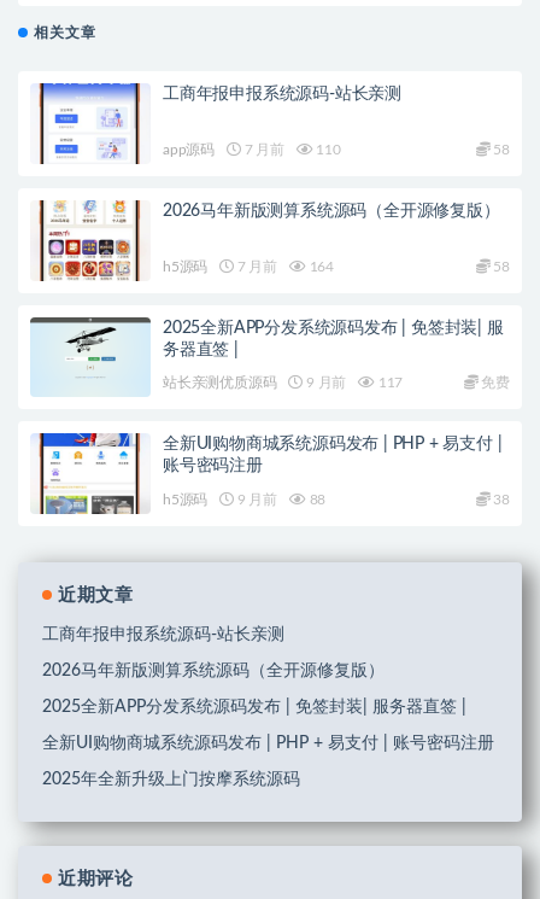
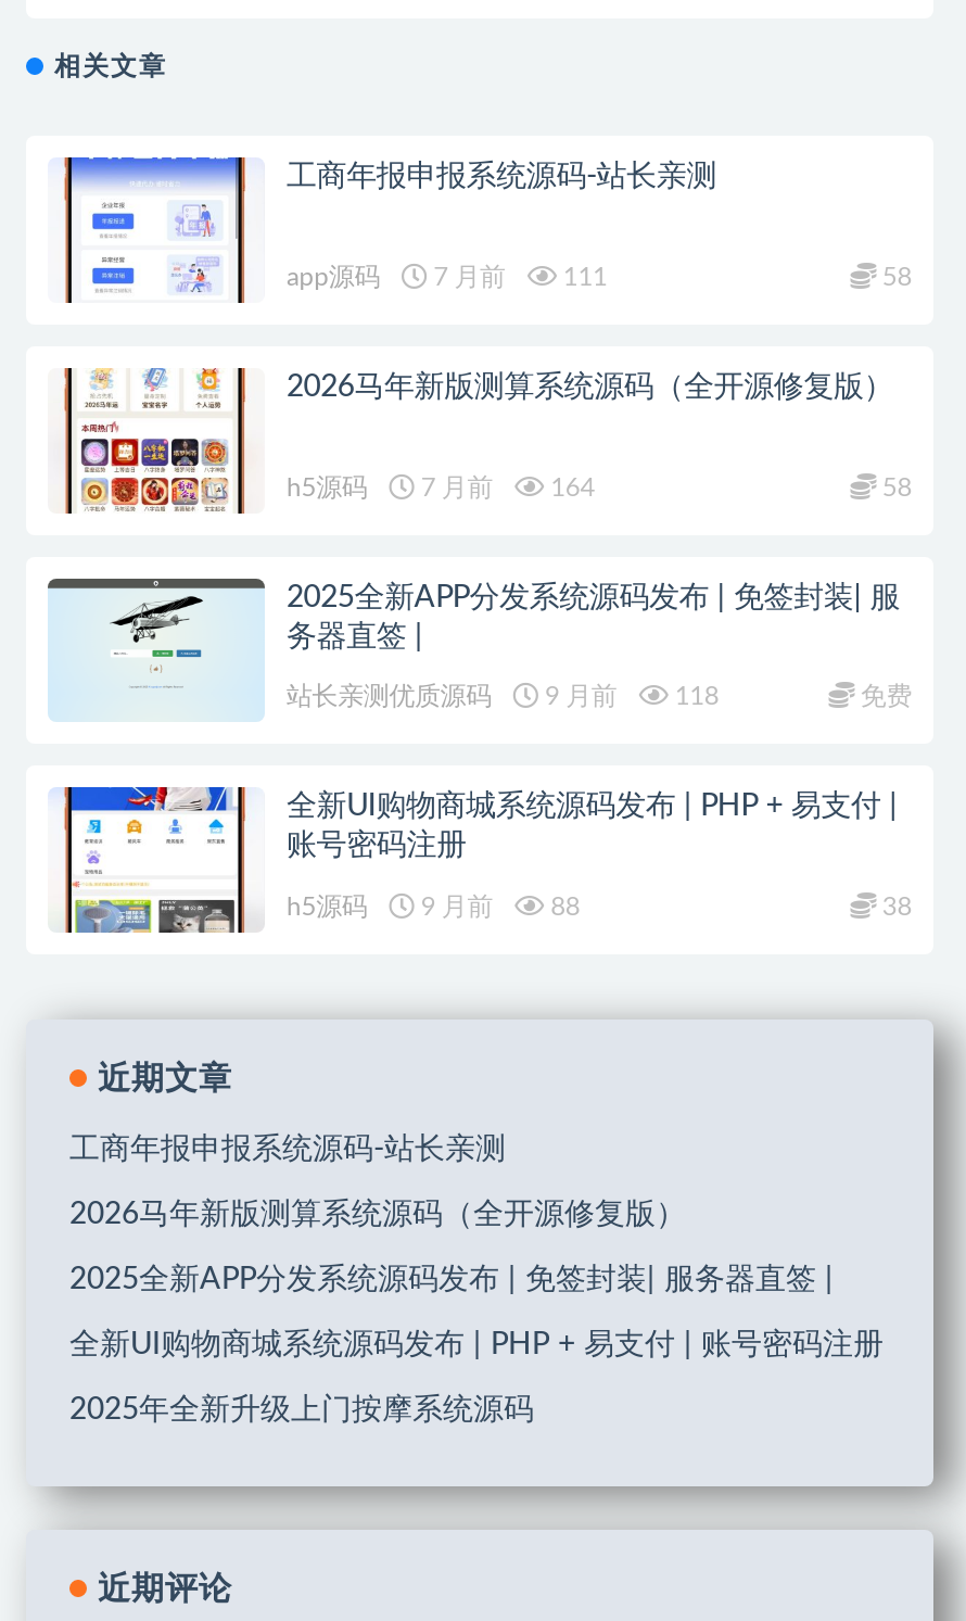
[163,142,341,157] app源码 7 月前 110 -> [287,264,607,290] app源码 7 月前 111
[163,376,403,390] 站长亲测优质源码 9 月前 117 -> [287,684,719,710] 站长亲测优质源码 9 月前 118

